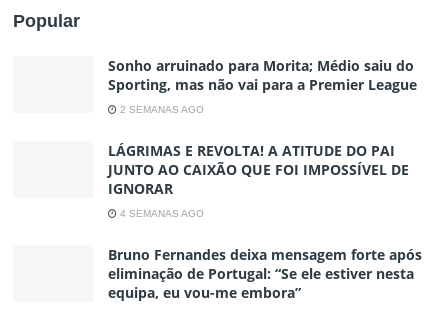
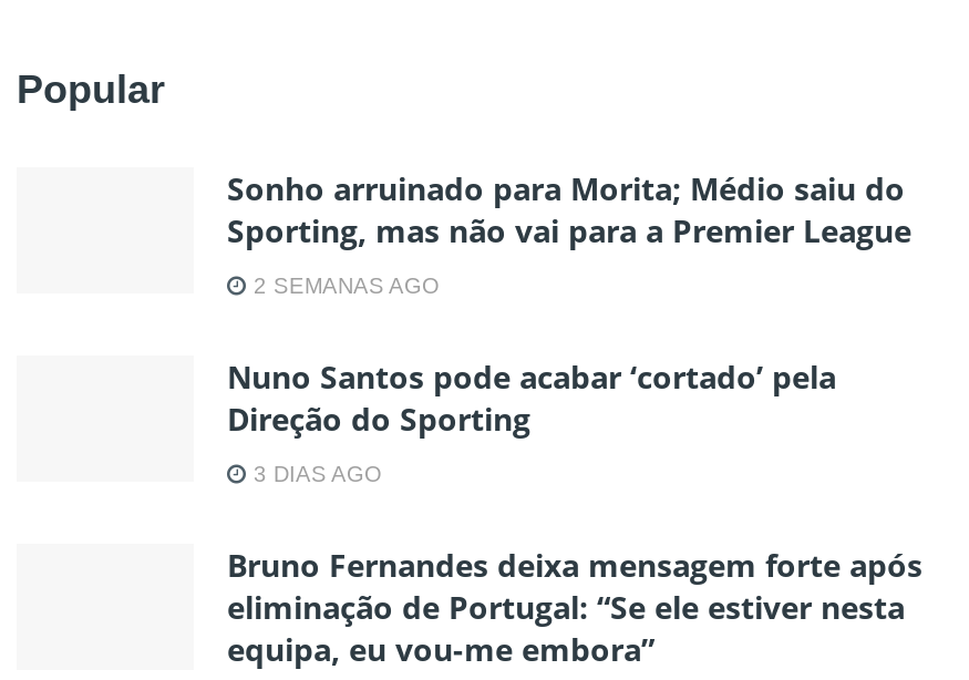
[108,141,409,198] LÁGRIMAS E REVOLTA! A ATITUDE DO PAI | JUNTO AO CAIXÃO QUE FOI IMPOSSÍVEL DE | IGNORAR -> [227,356,836,440] Nuno Santos pode acabar ‘cortado’ pela | Direção do Sporting
[117,208,204,219] 4 SEMANAS AGO -> [247,462,382,486] 3 DIAS AGO

